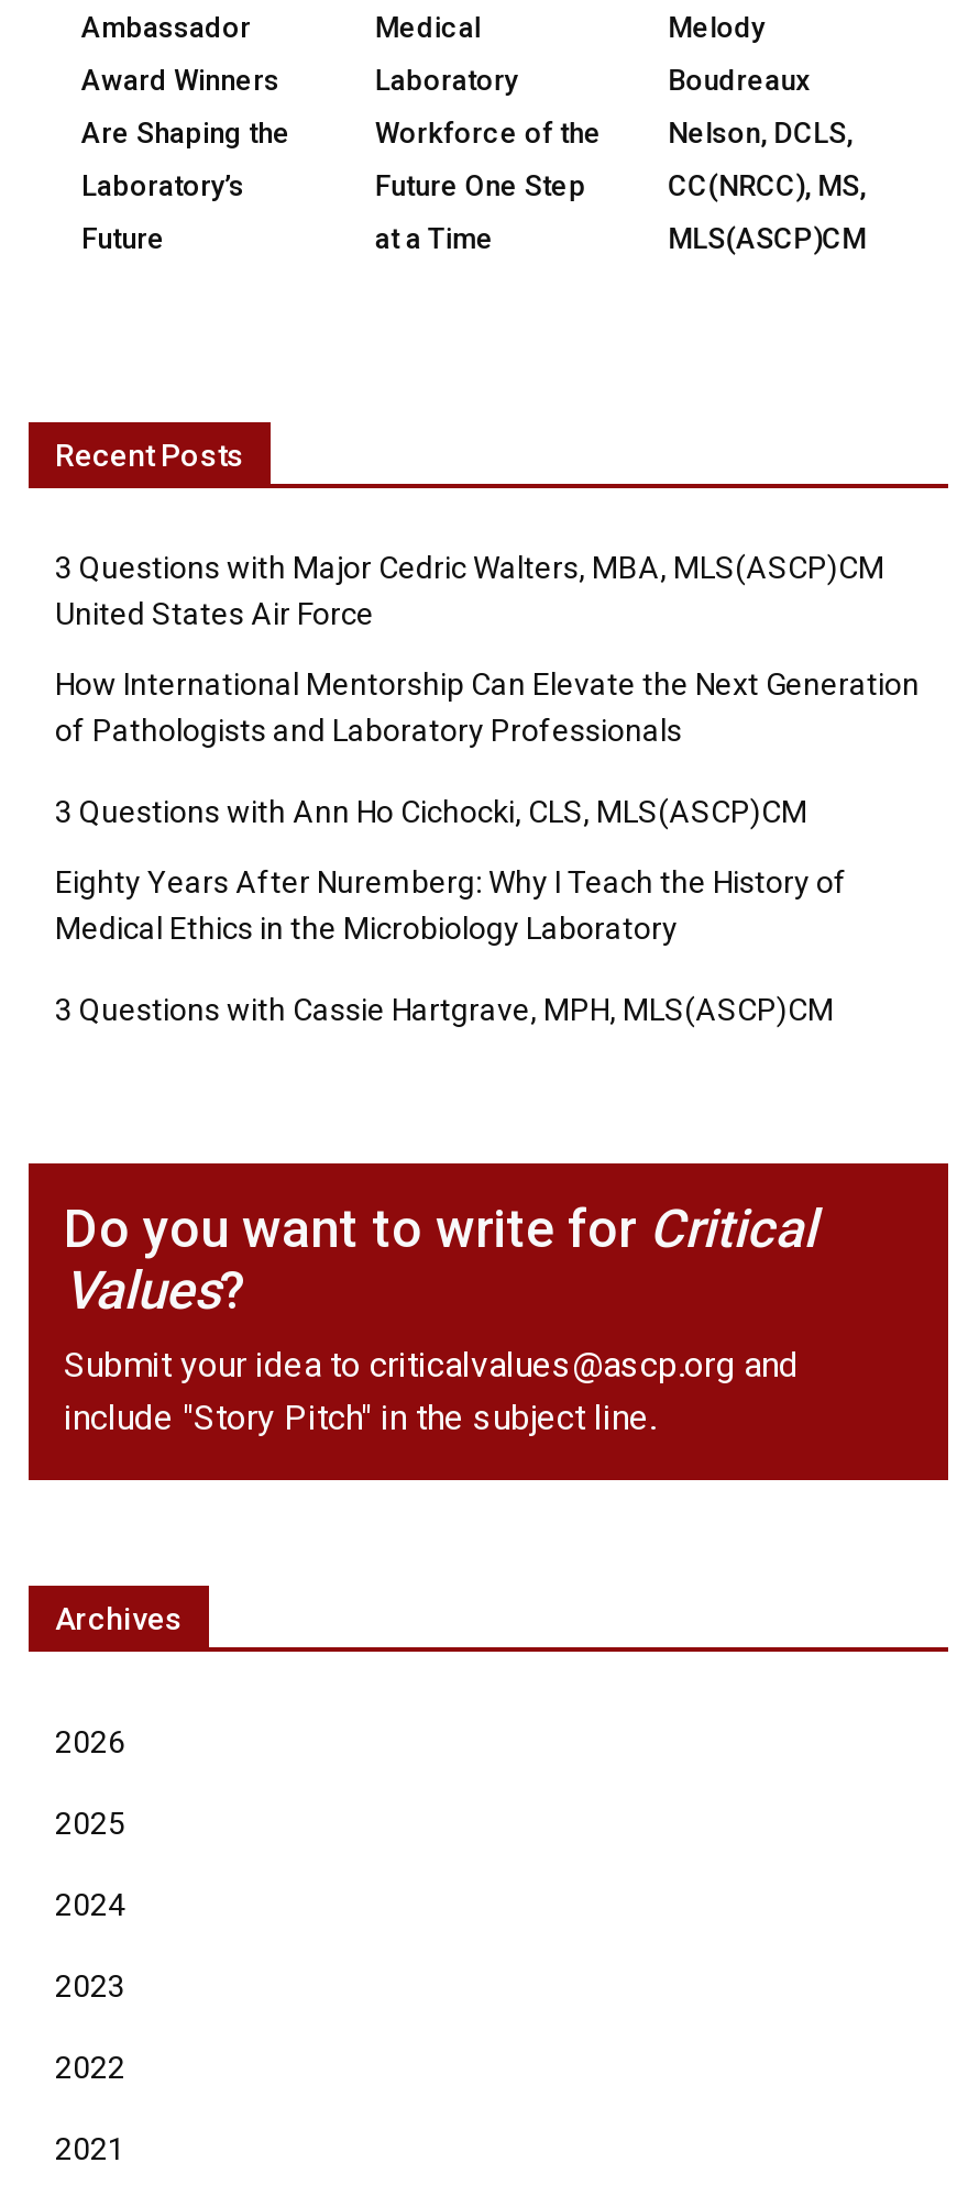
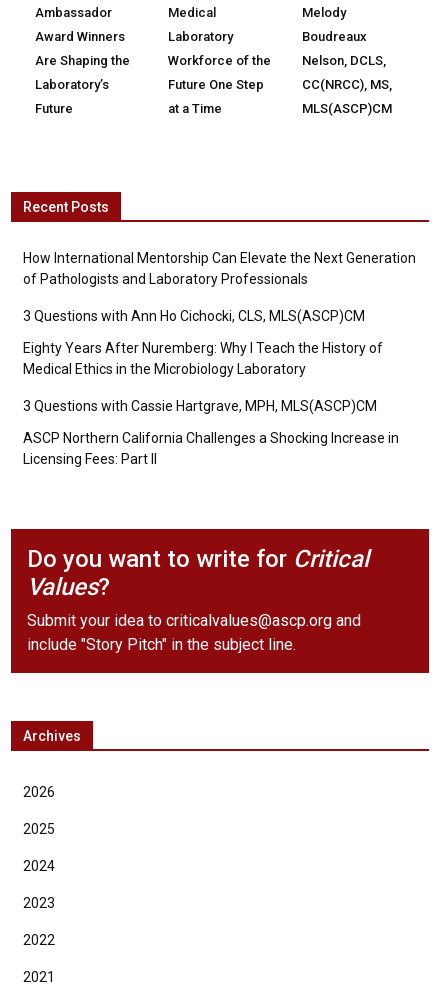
[55,551,884,632] 3 Questions with Major Cedric Walters, MBA, MLS(ASCP)CM | United States Air Force -> none
moved [55,667,920,1028] -> [23,250,416,414]: How International Mentorship Can Elevate the Next Generation | of Pathologists and Laboratory Professionals | 3 Questions with Ann Ho Cichocki, CLS, MLS(ASCP)CM | Eighty Years After Nuremberg: Why I Teach the History of | Medical Ethics in the Microbiology Laboratory | 3 Questions with Cassie Hartgrave, MPH, MLS(ASCP)CM
none -> [23,430,399,467] ASCP Northern California Challenges a Shocking Increase in | Licensing Fees: Part II

